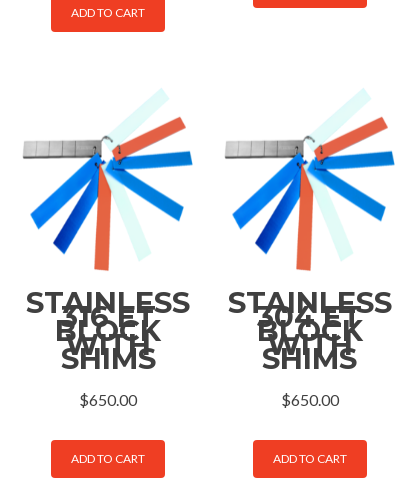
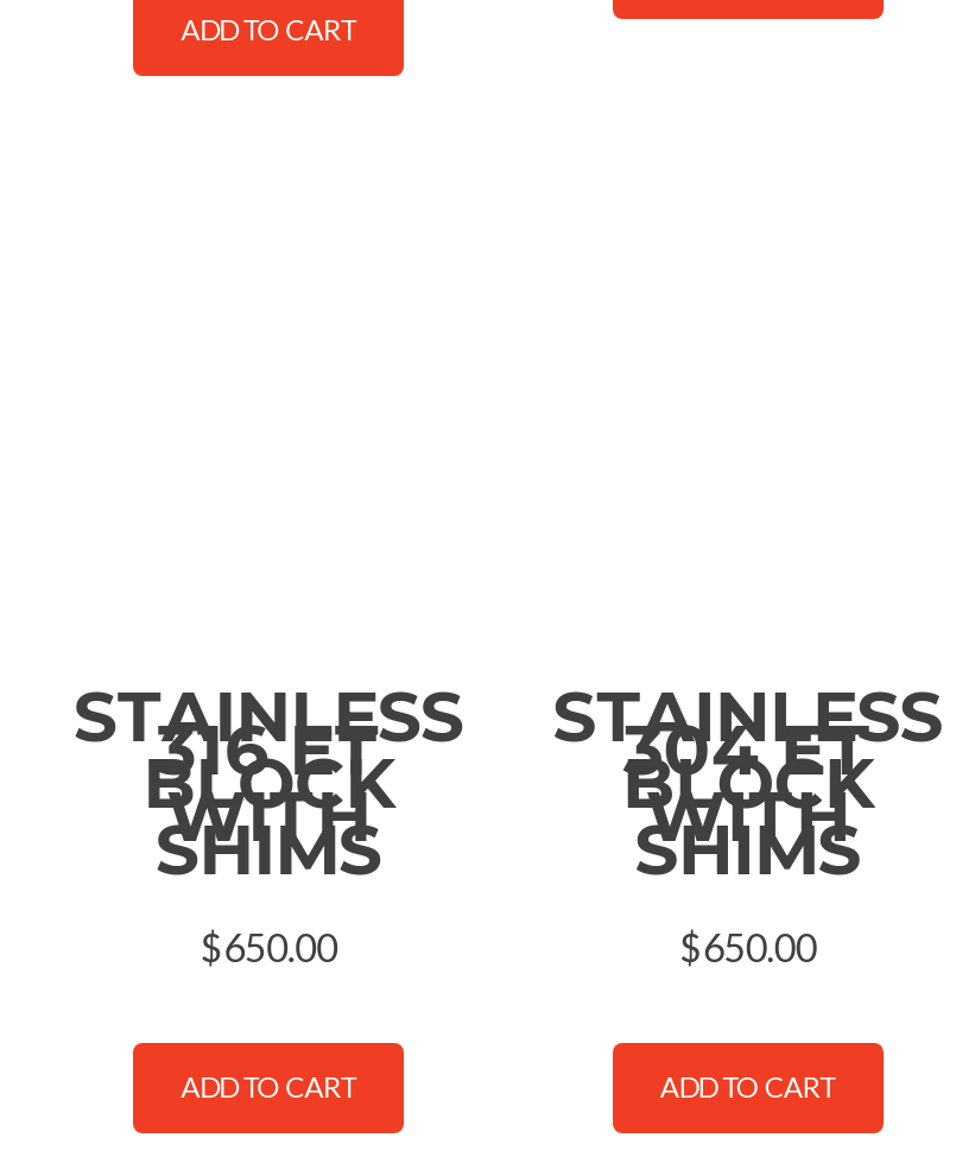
[22,116,193,272] [image] -> none
[224,116,395,272] [image] -> none

